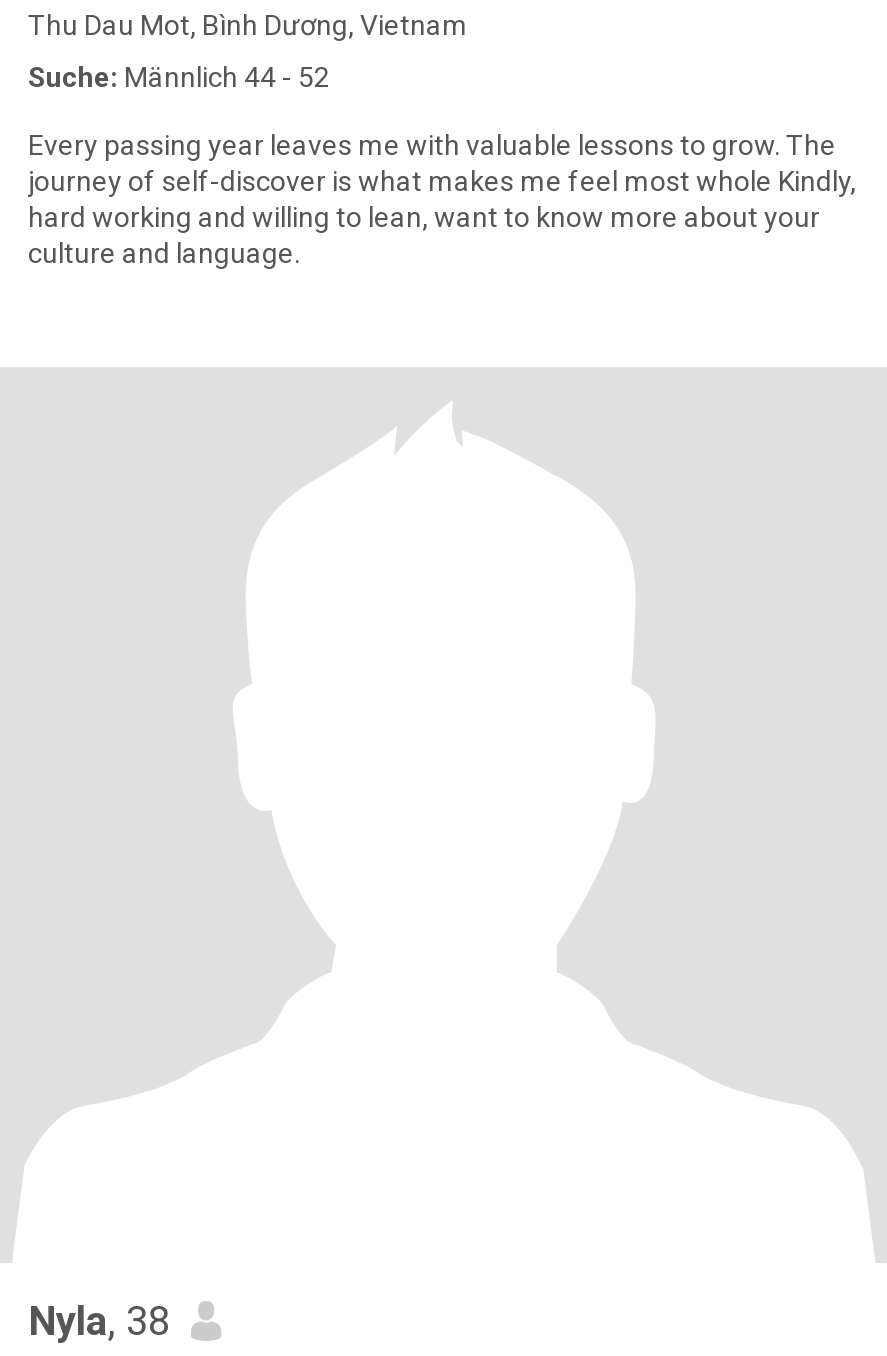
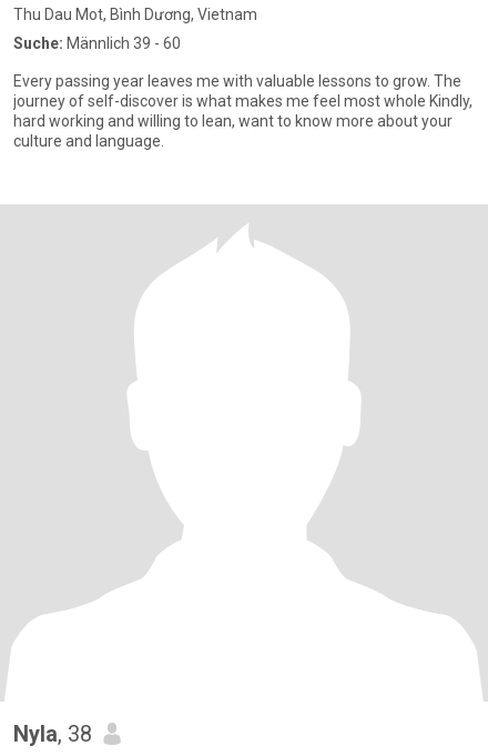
[28,61,330,93] Suche: Männlich 44 - 52 -> [13,34,181,52] Suche: Männlich 39 - 60

